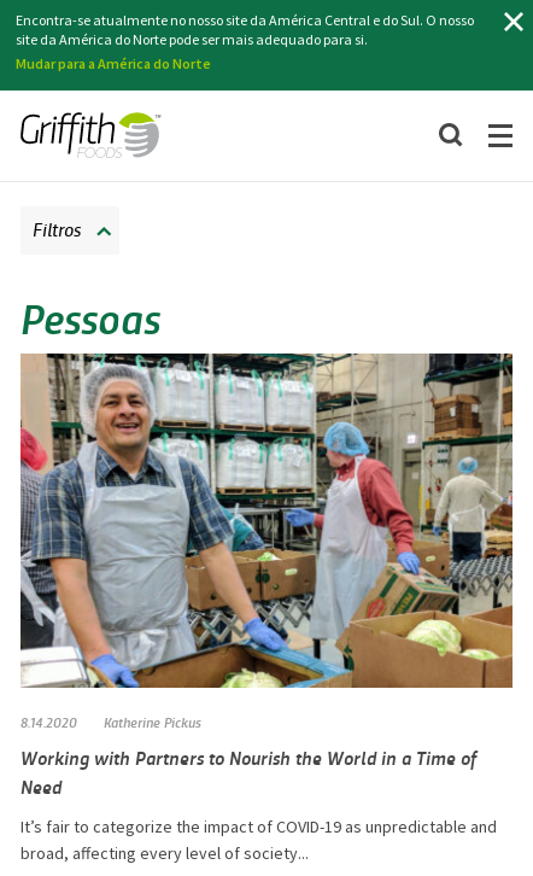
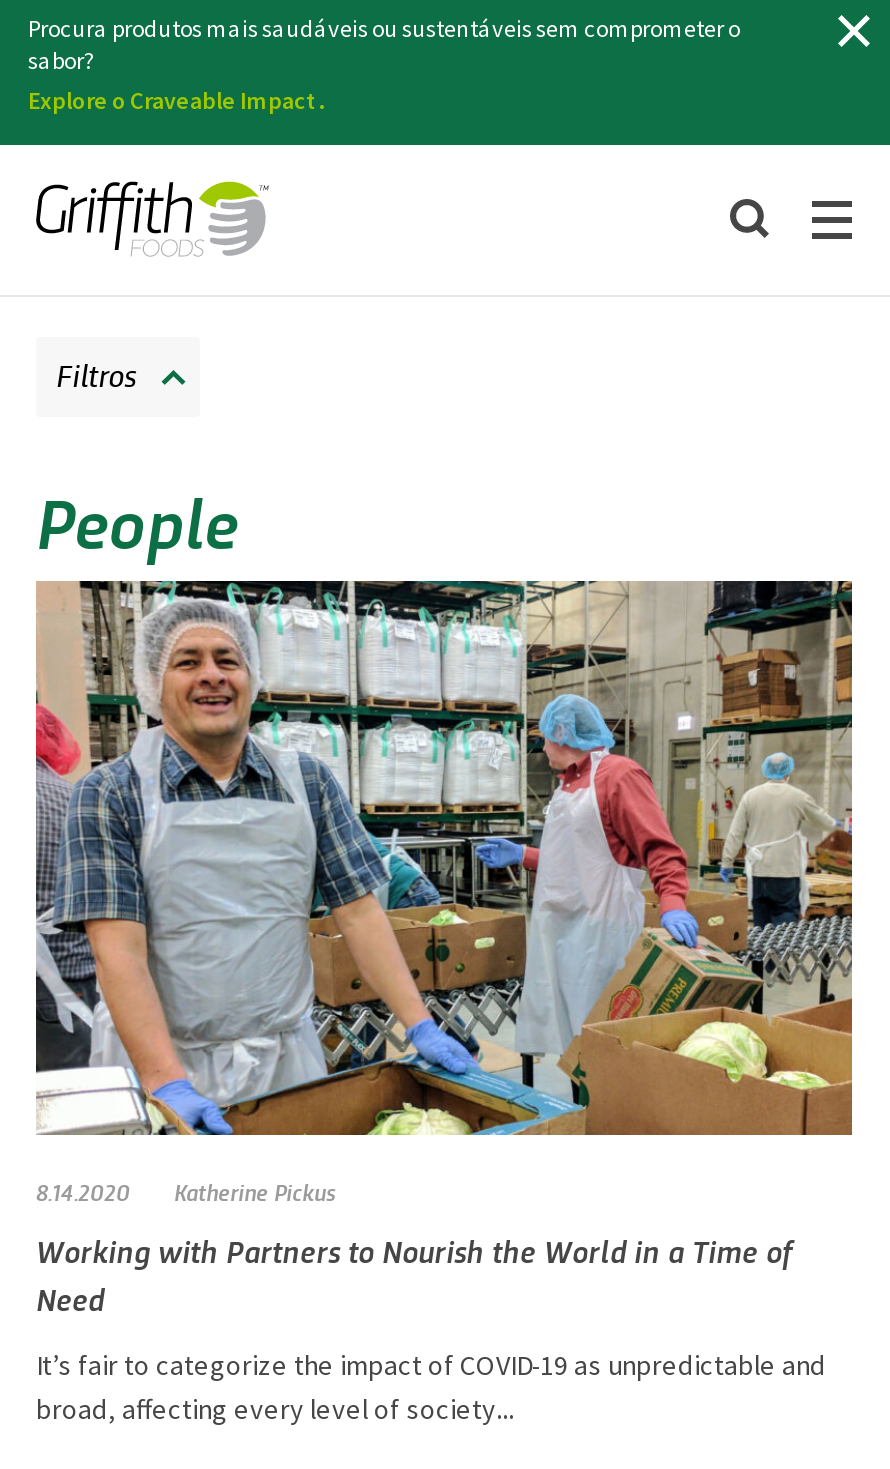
[16,11,474,72] Encontra-se atualmente no nosso site da América Central e do Sul. O nosso | site da América do Norte pode ser mais adequado para si. | Mudar para a América do Norte -> [28,13,740,115] Procura produtos mais saudáveis ou sustentáveis sem comprometer o | sabor? | Explore o Craveable Impact.
[20,287,160,346] Pessoas -> [36,471,238,569] People

